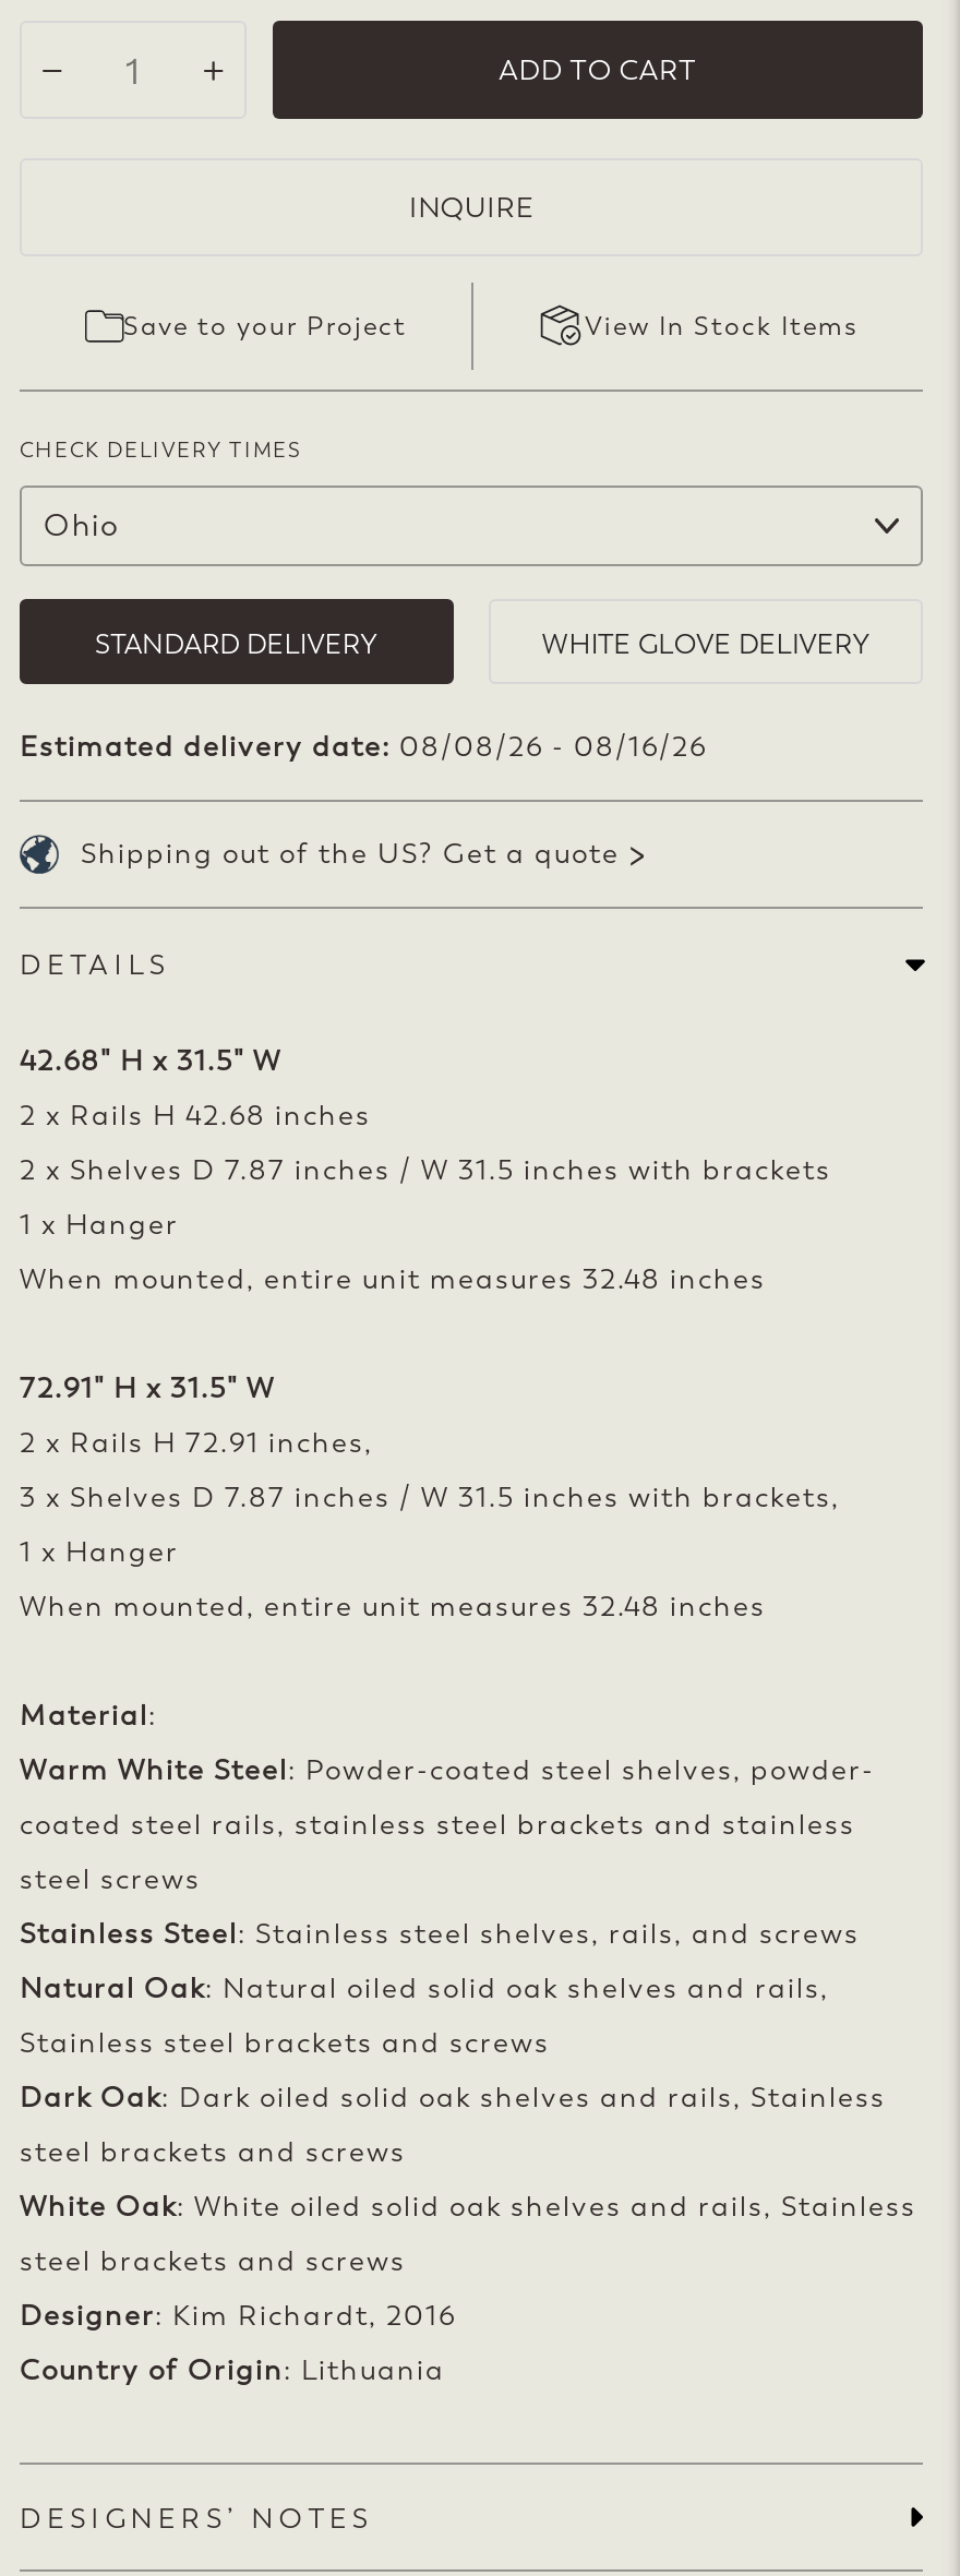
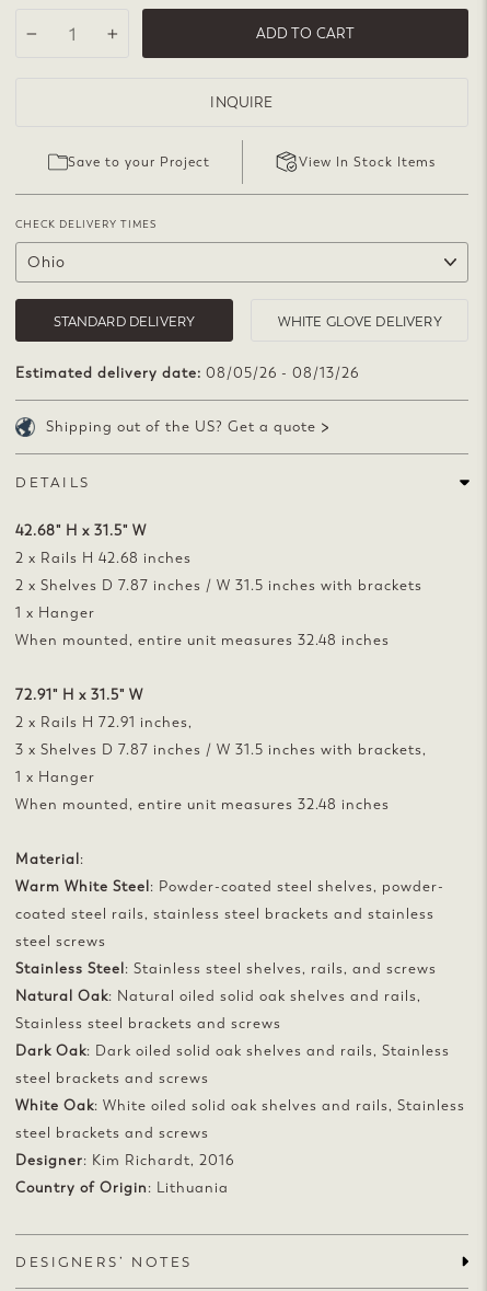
[20,731,707,764] Estimated delivery date: 08/08/26 - 08/16/26 -> [15,365,359,381] Estimated delivery date: 08/05/26 - 08/13/26

